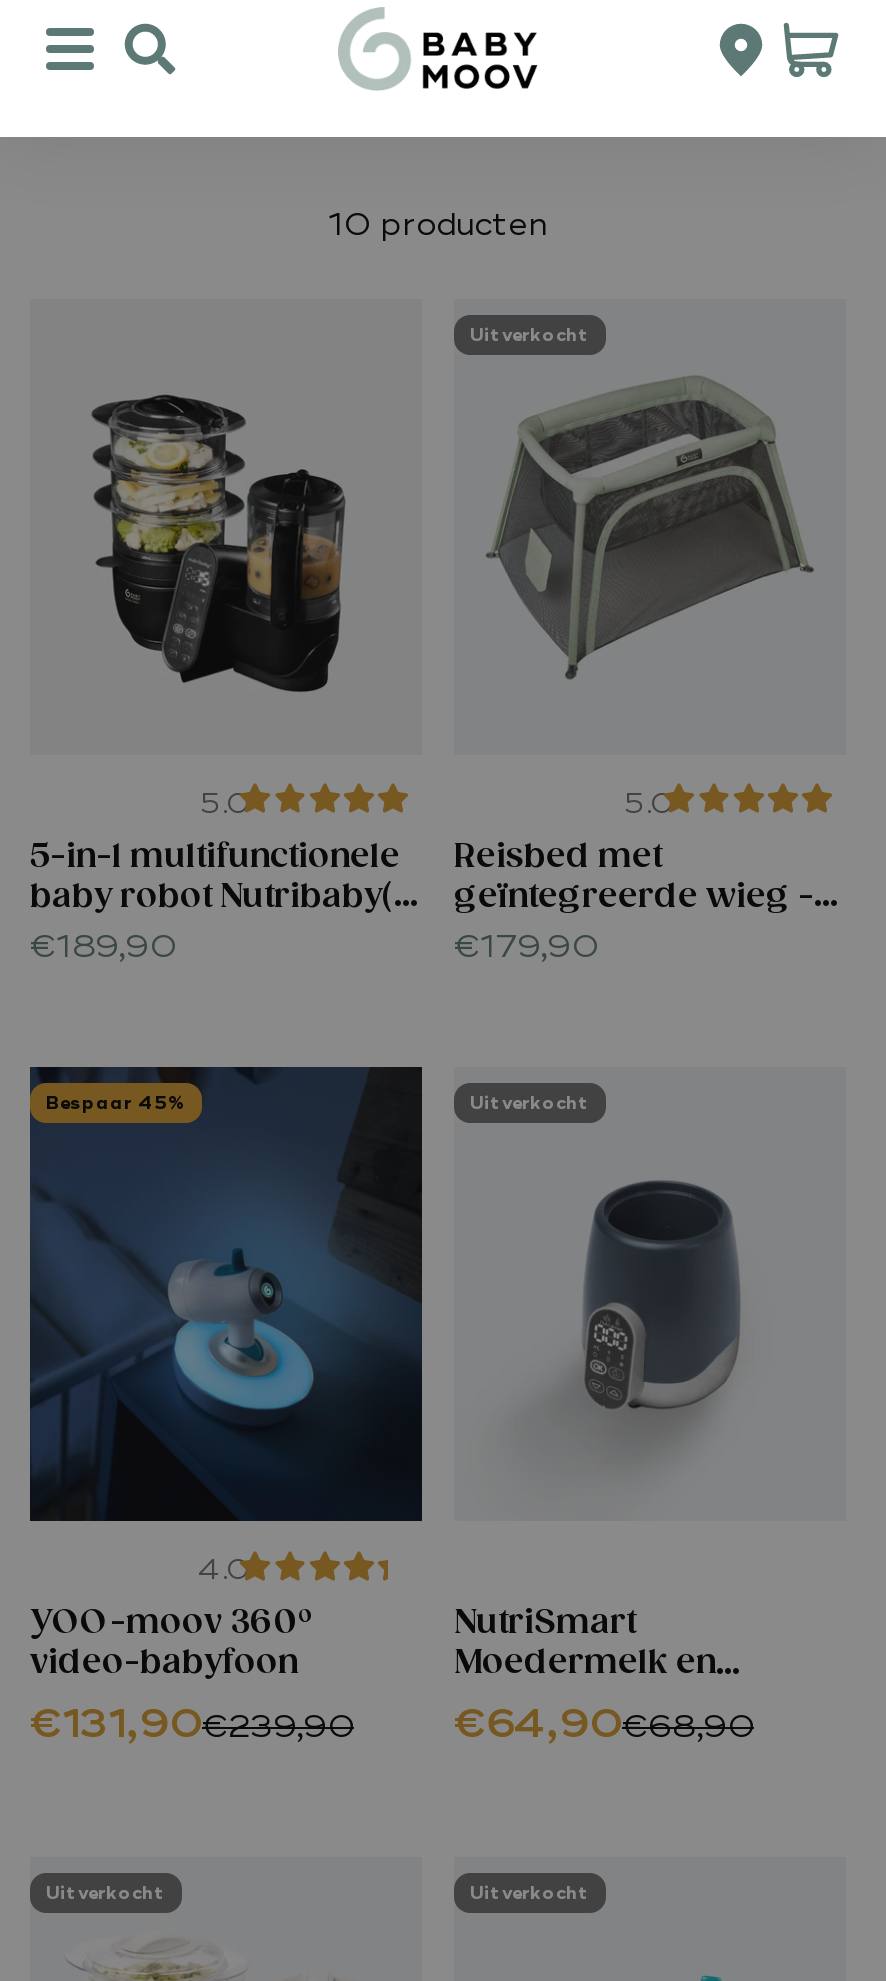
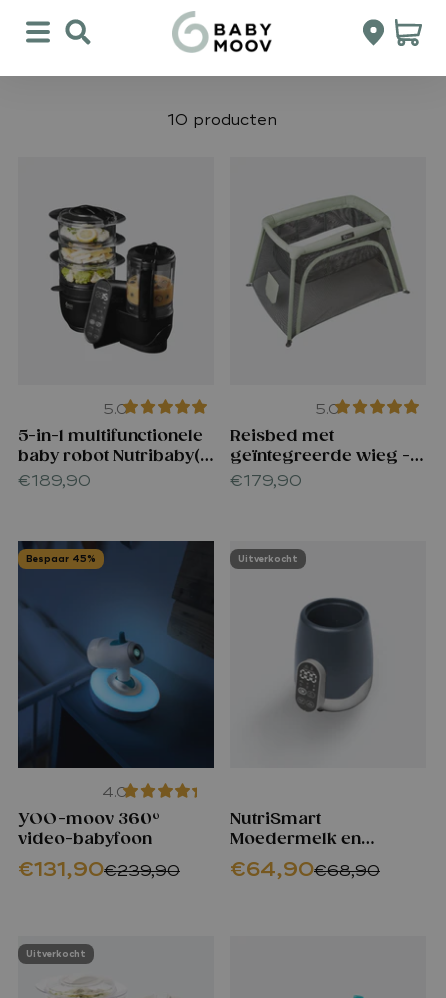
[470,323,590,347] Uitverkocht -> none
[470,1882,590,1906] Uitverkocht -> none

